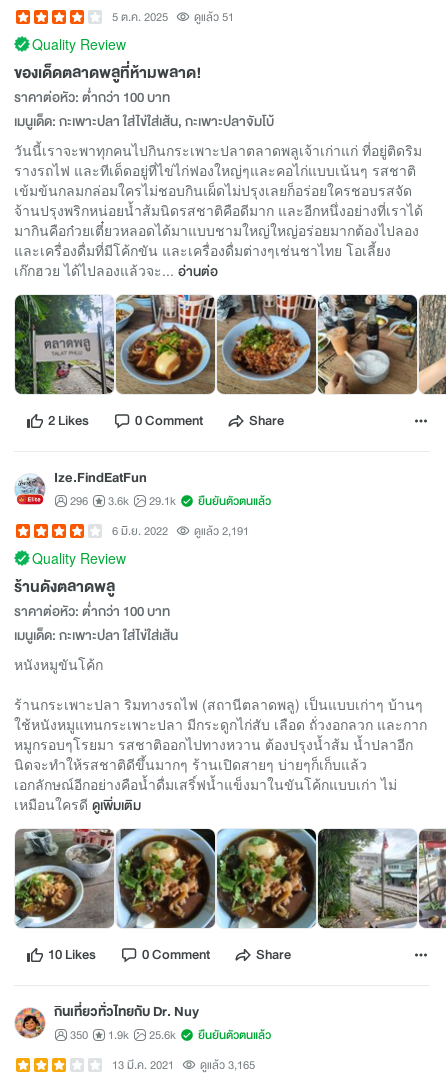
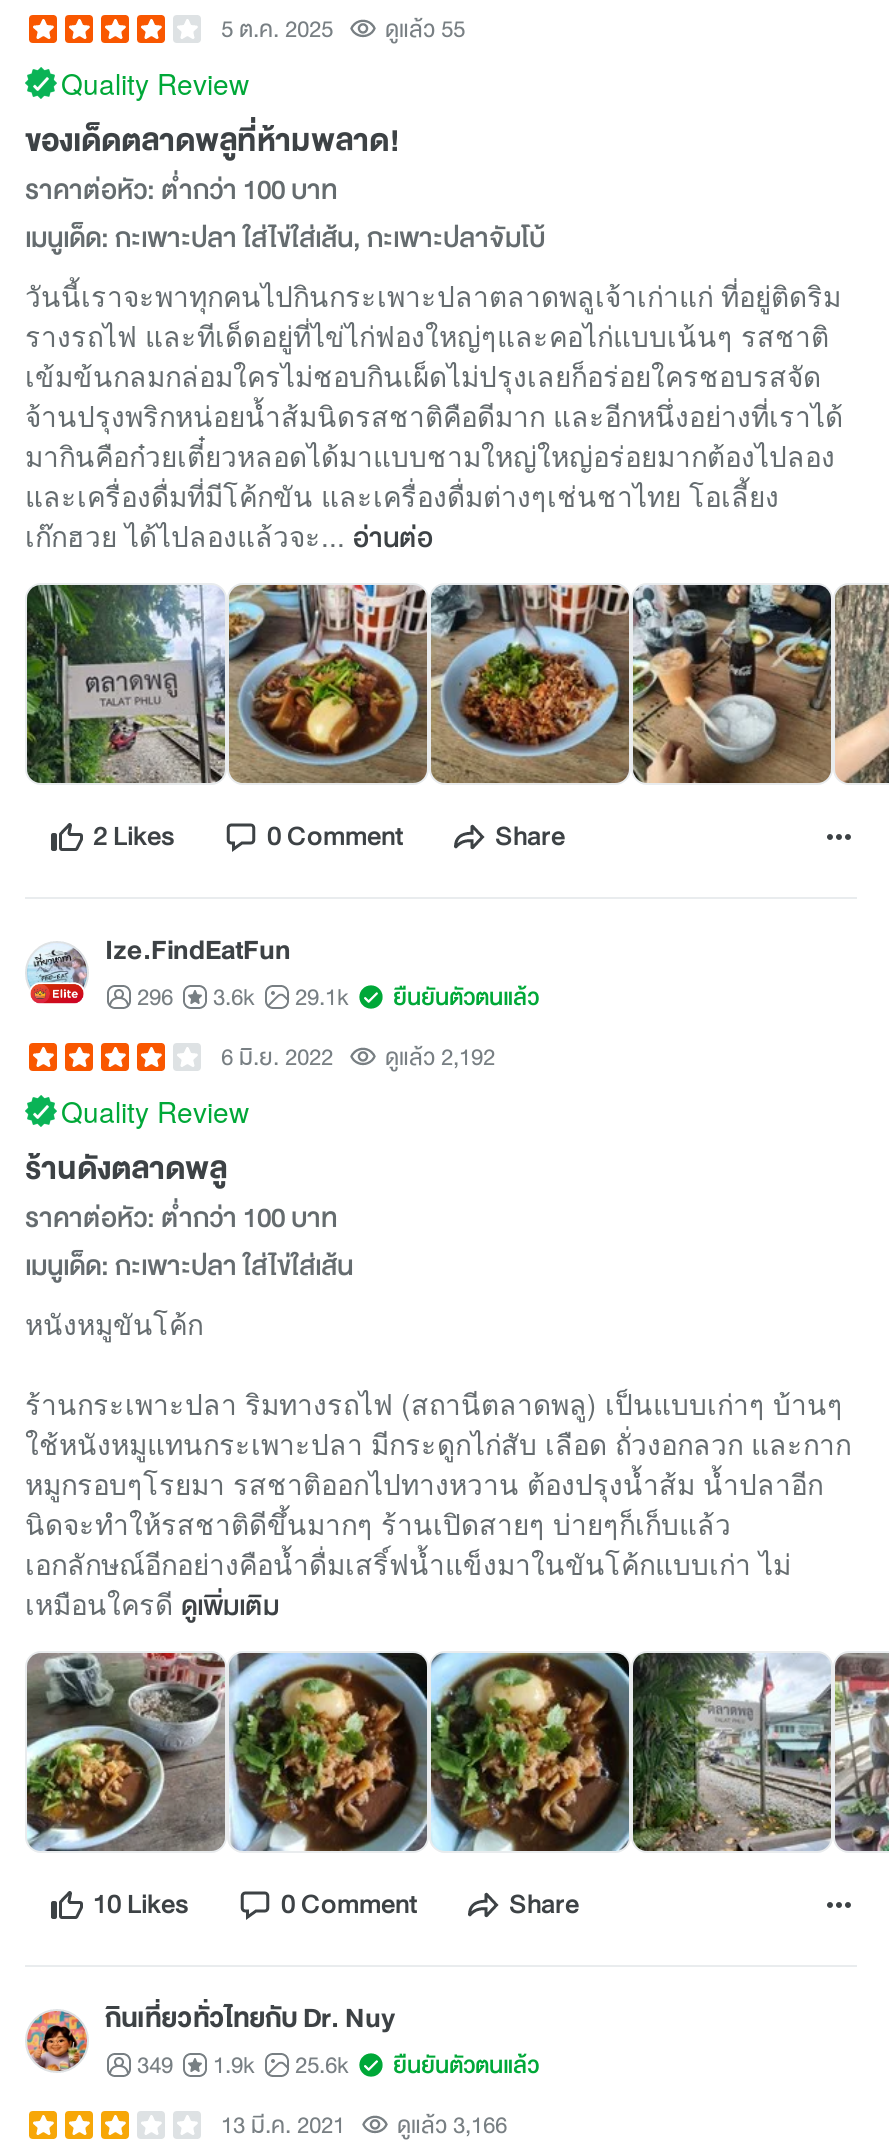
[112,8,234,26] 5 ต.ค. 2025 ดูแล้ว 51 -> [221,11,465,47] 5 ต.ค. 2025 ดูแล้ว 55
[112,522,249,540] 6 มิ.ย. 2022 ดูแล้ว 2,191 -> [221,1039,495,1075] 6 มิ.ย. 2022 ดูแล้ว 2,192
[70,1026,271,1044] 350 1.9k 25.6k ยืนยันตัวตนแล้ว -> [137,2047,539,2083] 349 1.9k 25.6k ยืนยันตัวตนแล้ว
[112,1056,255,1074] 13 มี.ค. 2021 ดูแล้ว 3,165 -> [221,2107,507,2143] 13 มี.ค. 2021 ดูแล้ว 3,166

